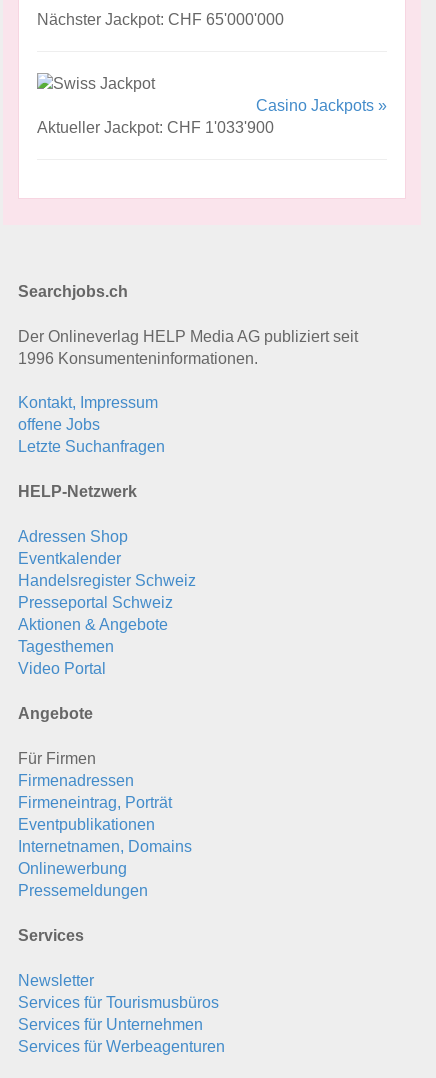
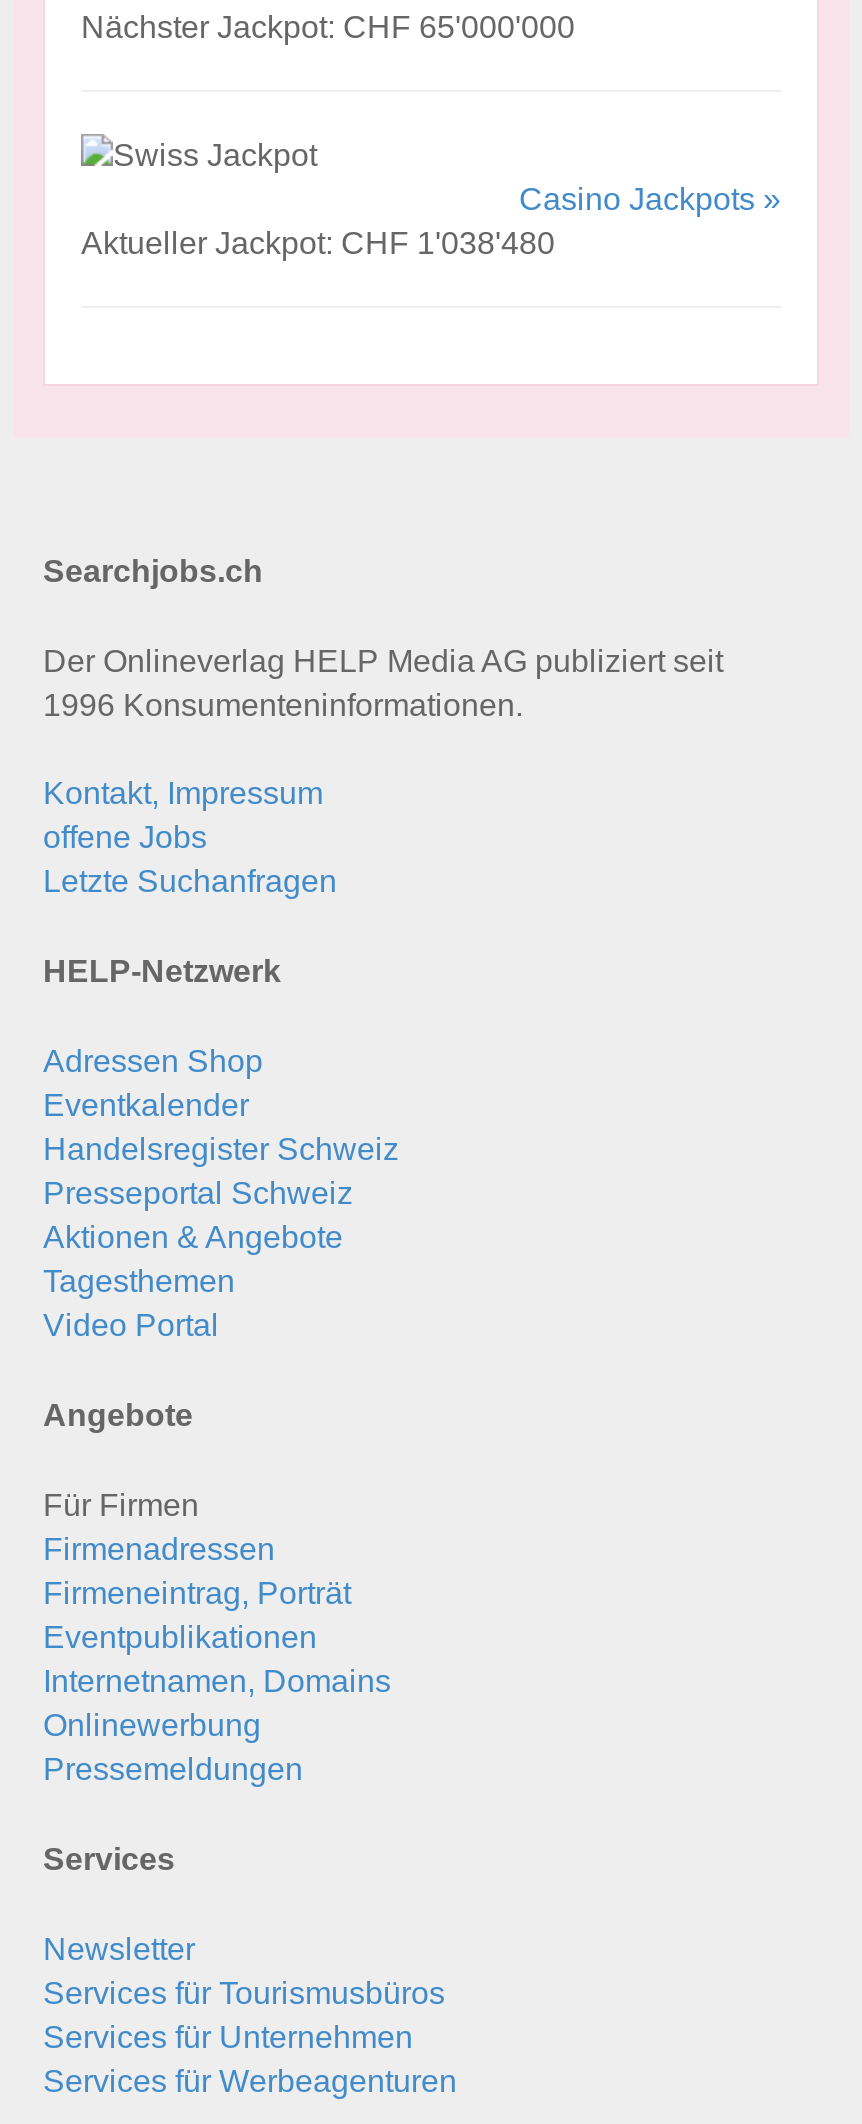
[37,119,274,136] Aktueller Jackpot: CHF 1'033'900 -> [81,226,555,260] Aktueller Jackpot: CHF 1'038'480

